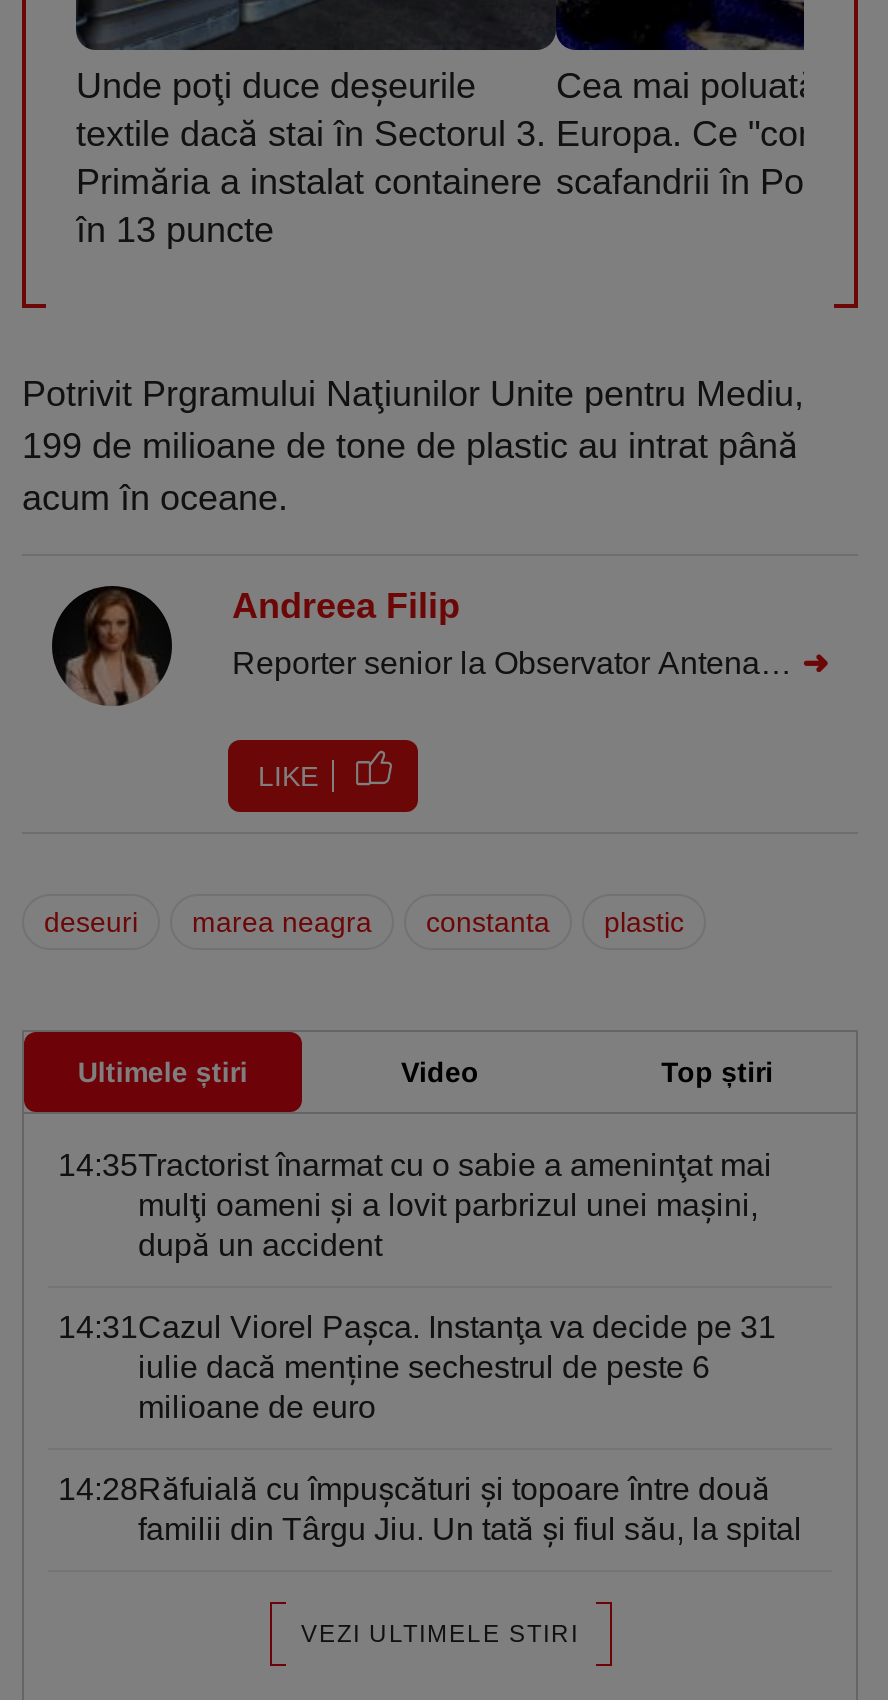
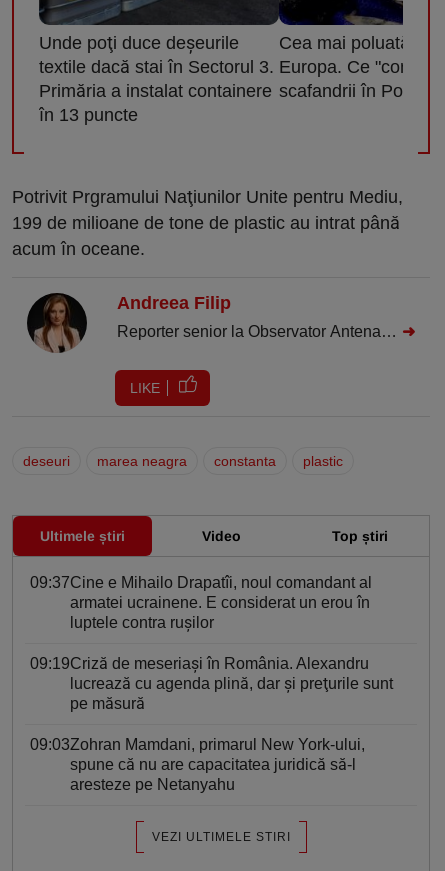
[58,1148,772,1262] 14:35Tractorist înarmat cu o sabie a ameninţat mai | mulţi oameni şi a lovit parbrizul unei maşini, | după un accident -> [30,574,372,631] 09:37Cine e Mihailo Drapatîi, noul comandant al | armatei ucrainene. E considerat un erou în | luptele contra ruşilor
[58,1310,776,1424] 14:31Cazul Viorel Pașca. Instanţa va decide pe 31 | iulie dacă menține sechestrul de peste 6 | milioane de euro -> [30,655,393,712] 09:19Criză de meseriași în România. Alexandru | lucrează cu agenda plină, dar şi preţurile sunt | pe măsură
[58,1472,802,1546] 14:28Răfuială cu împuşcături şi topoare între două | familii din Târgu Jiu. Un tată şi fiul său, la spital -> [30,736,365,793] 09:03Zohran Mamdani, primarul New York-ului, | spune că nu are capacitatea juridică să-l | aresteze pe Netanyahu

